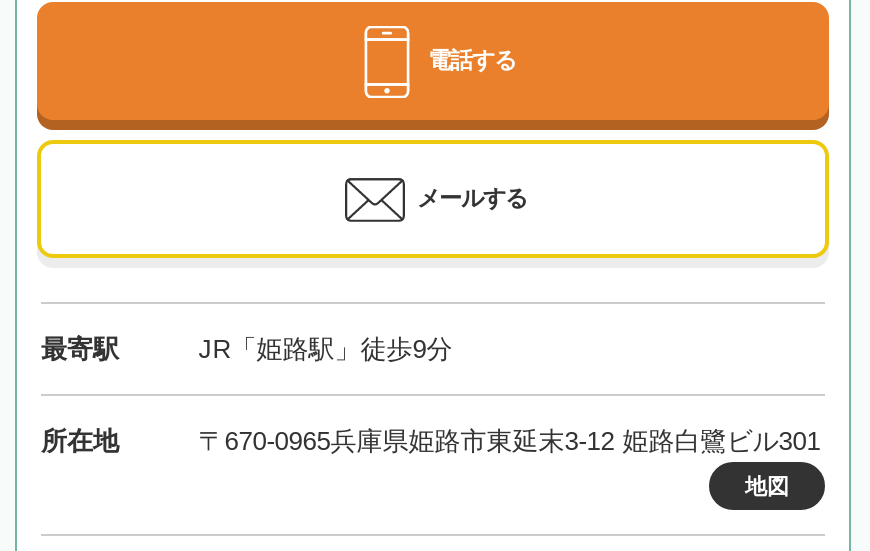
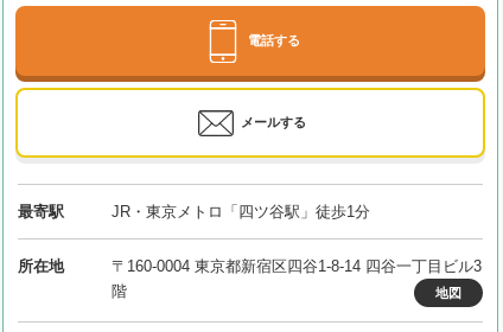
[198,334,452,364] JR「姫路駅」徒歩9分 -> [111,203,370,221] JR・東京メトロ「四ツ谷駅」徒歩1分
[198,426,820,456] 〒670-0965兵庫県姫路市東延末3-12 姫路白鷺ビル301 -> [111,257,481,300] 〒160-0004 東京都新宿区四谷1-8-14 四谷一丁目ビル3 | 階

